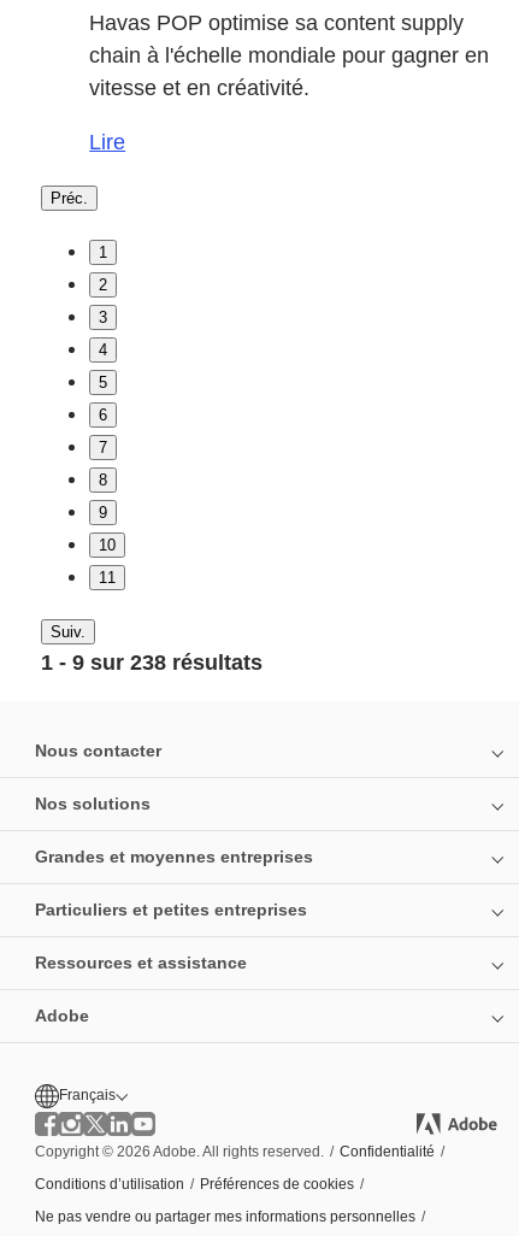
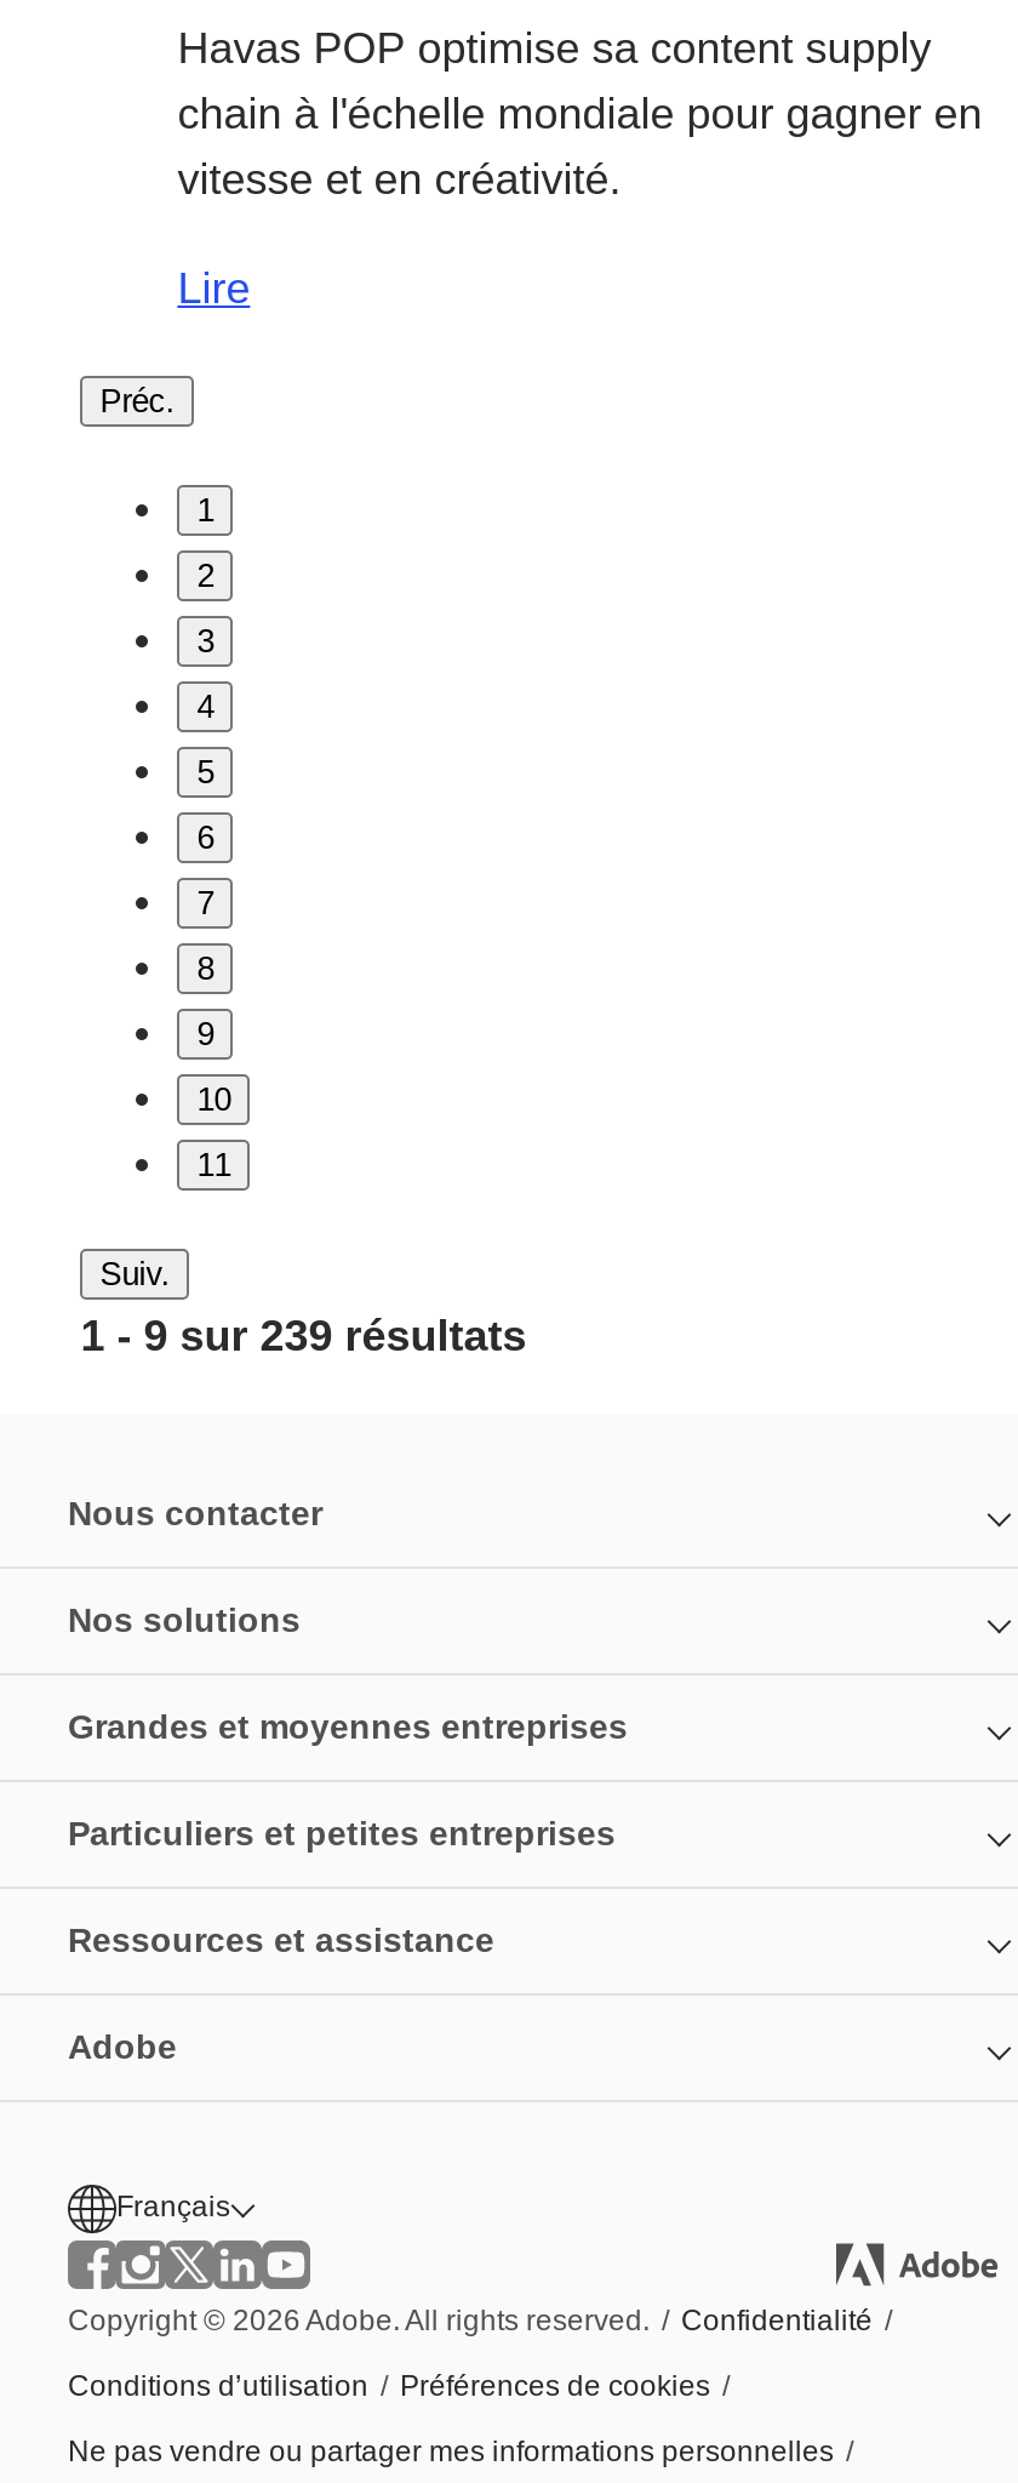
[41,651,263,675] 1 - 9 sur 238 résultats -> [80,1313,526,1361] 1 - 9 sur 239 résultats

